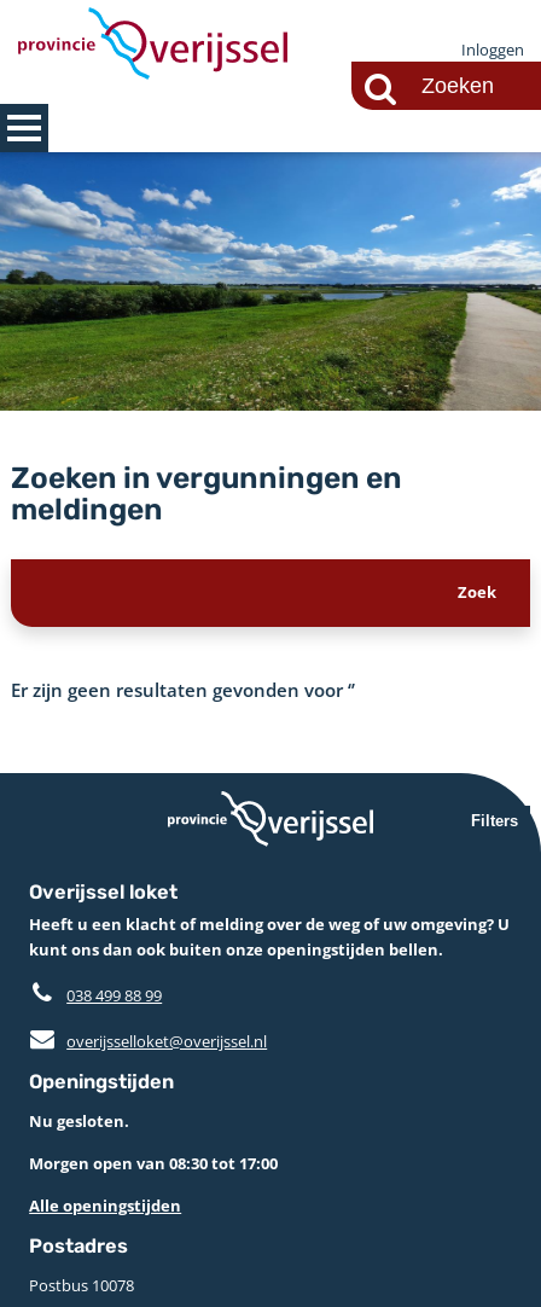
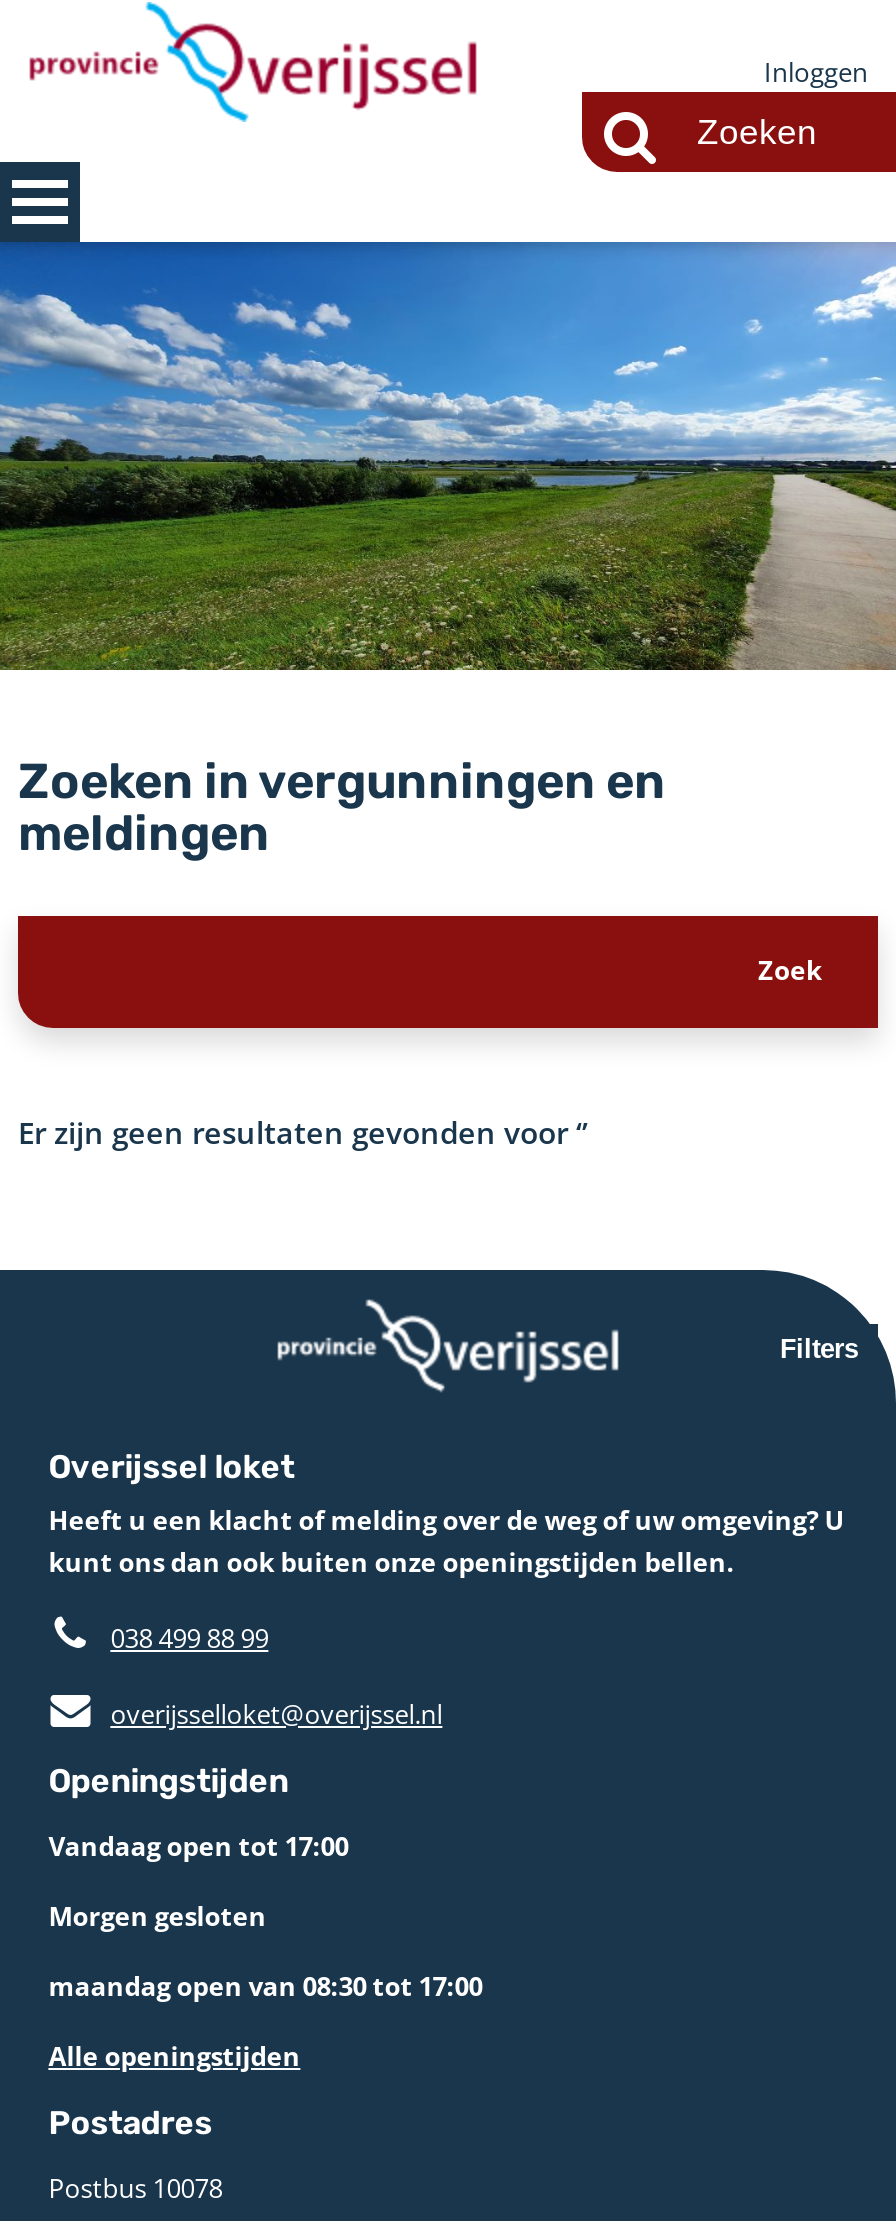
[29,1110,278,1174] Nu gesloten. | Morgen open van 08:30 tot 17:00 -> [48,1828,482,2004] Vandaag open tot 17:00 | Morgen gesloten | maandag open van 08:30 tot 17:00

